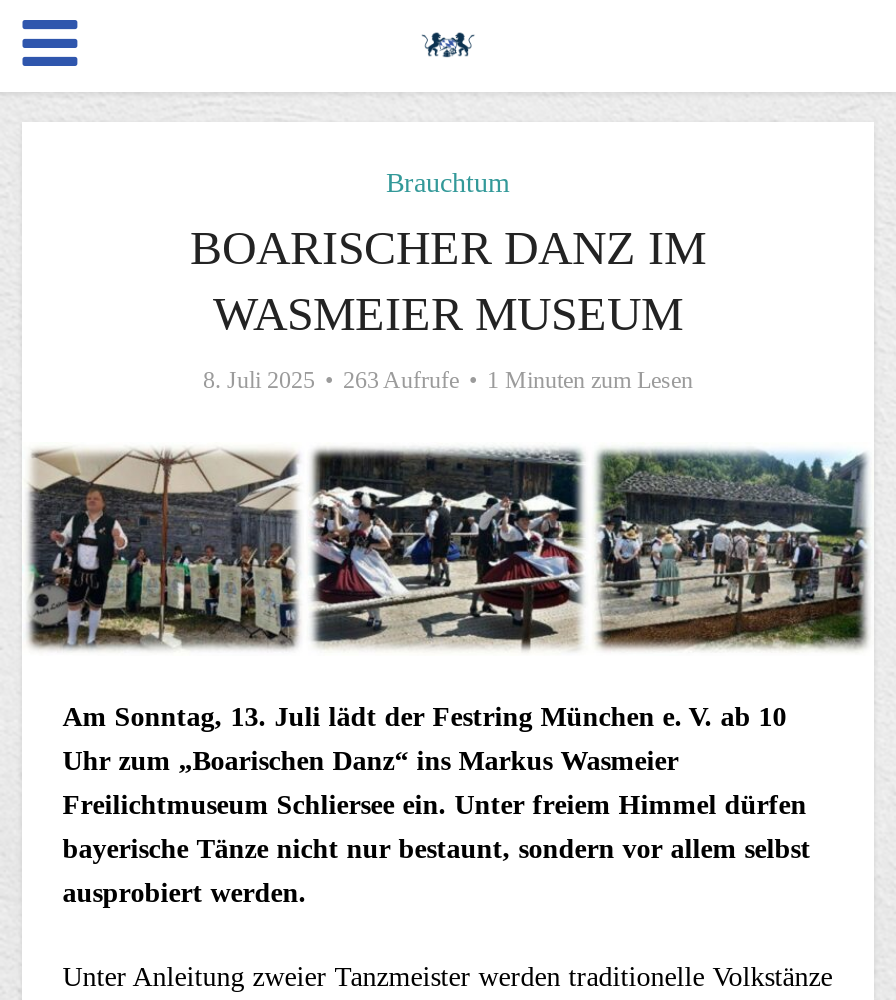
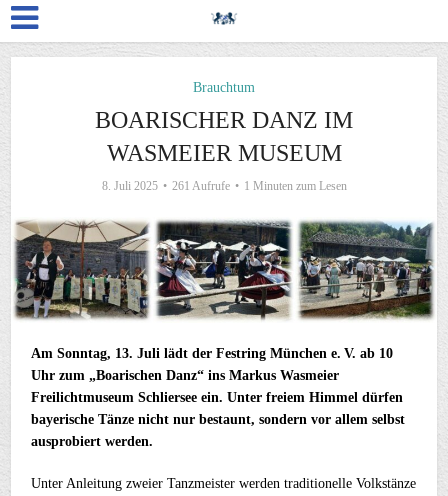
[203,366,693,394] 8. Juli 2025 263 Aufrufe 1 Minuten zum Lesen -> [101,179,346,193] 8. Juli 2025 261 Aufrufe 1 Minuten zum Lesen

